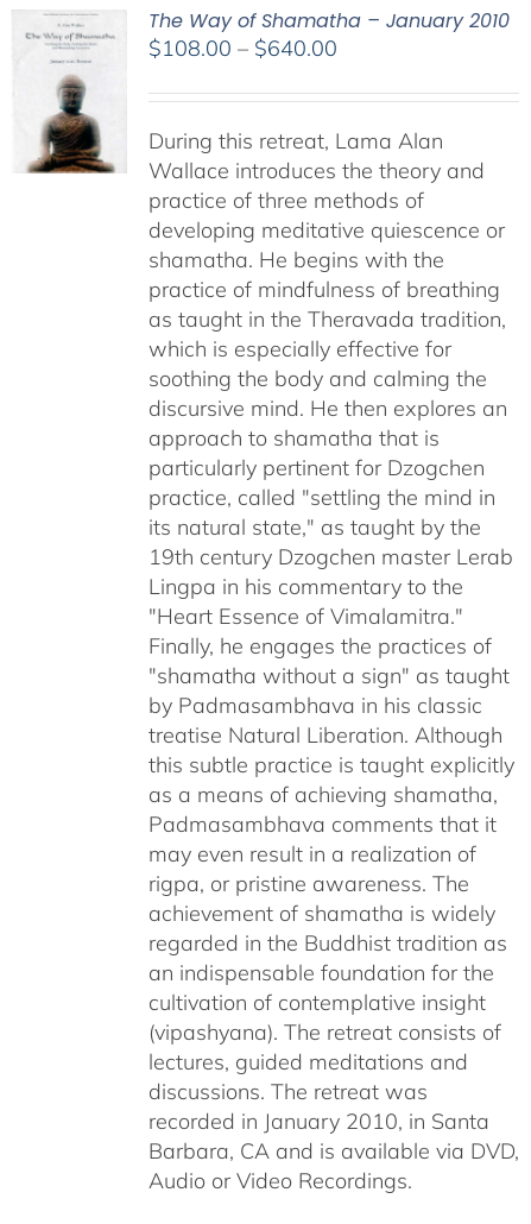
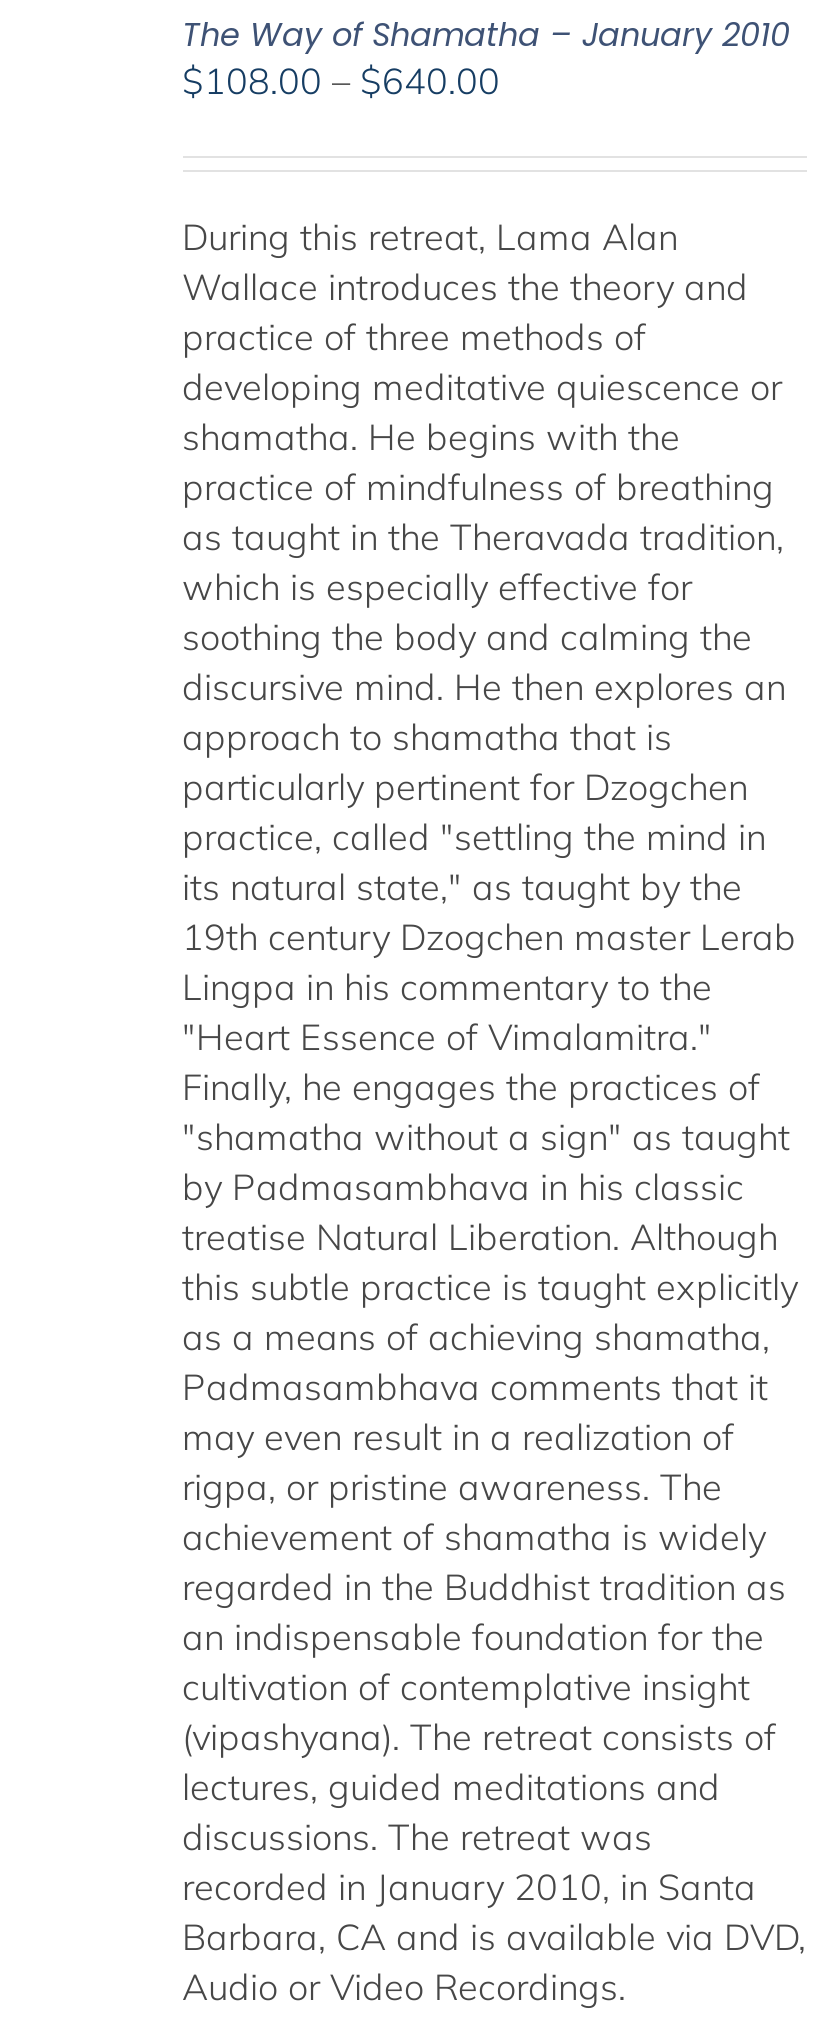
[12,10,127,175] [image] -> none

